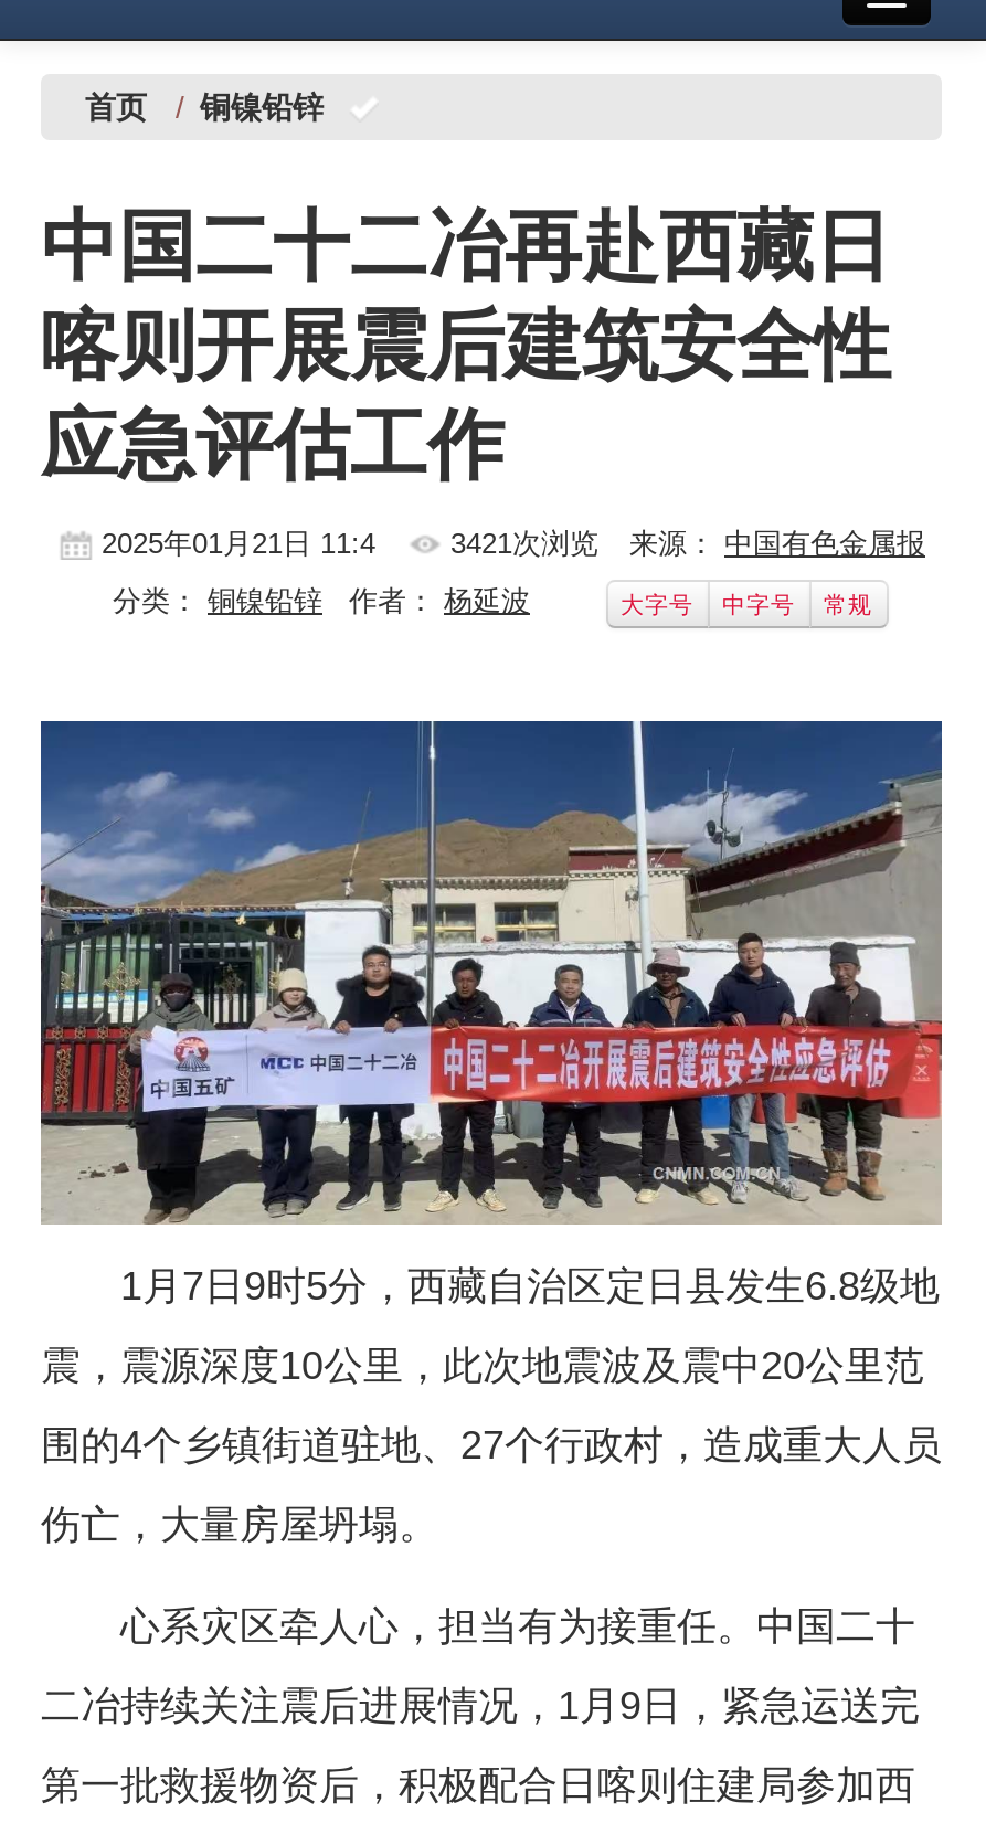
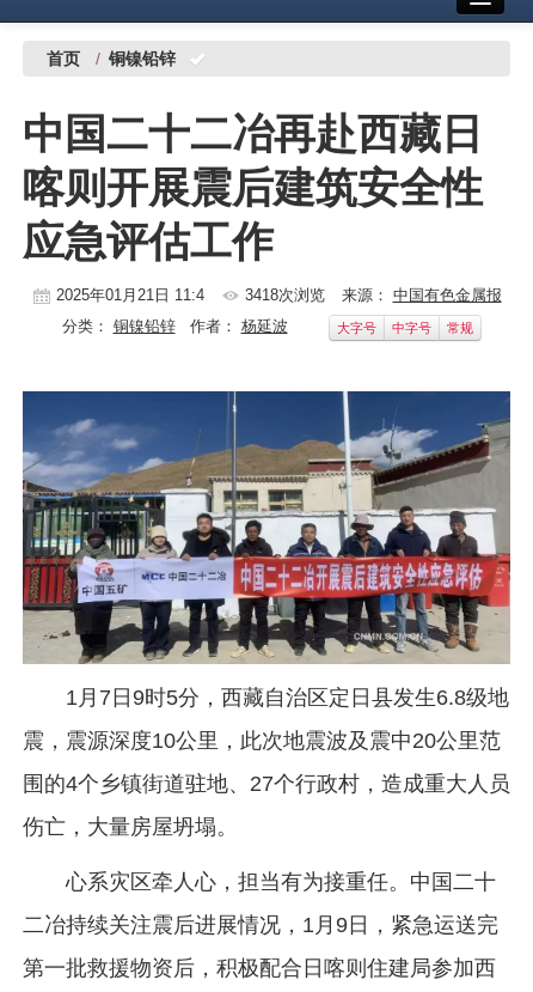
[450,527,598,560] 3421次浏览 -> [244,286,324,304] 3418次浏览

